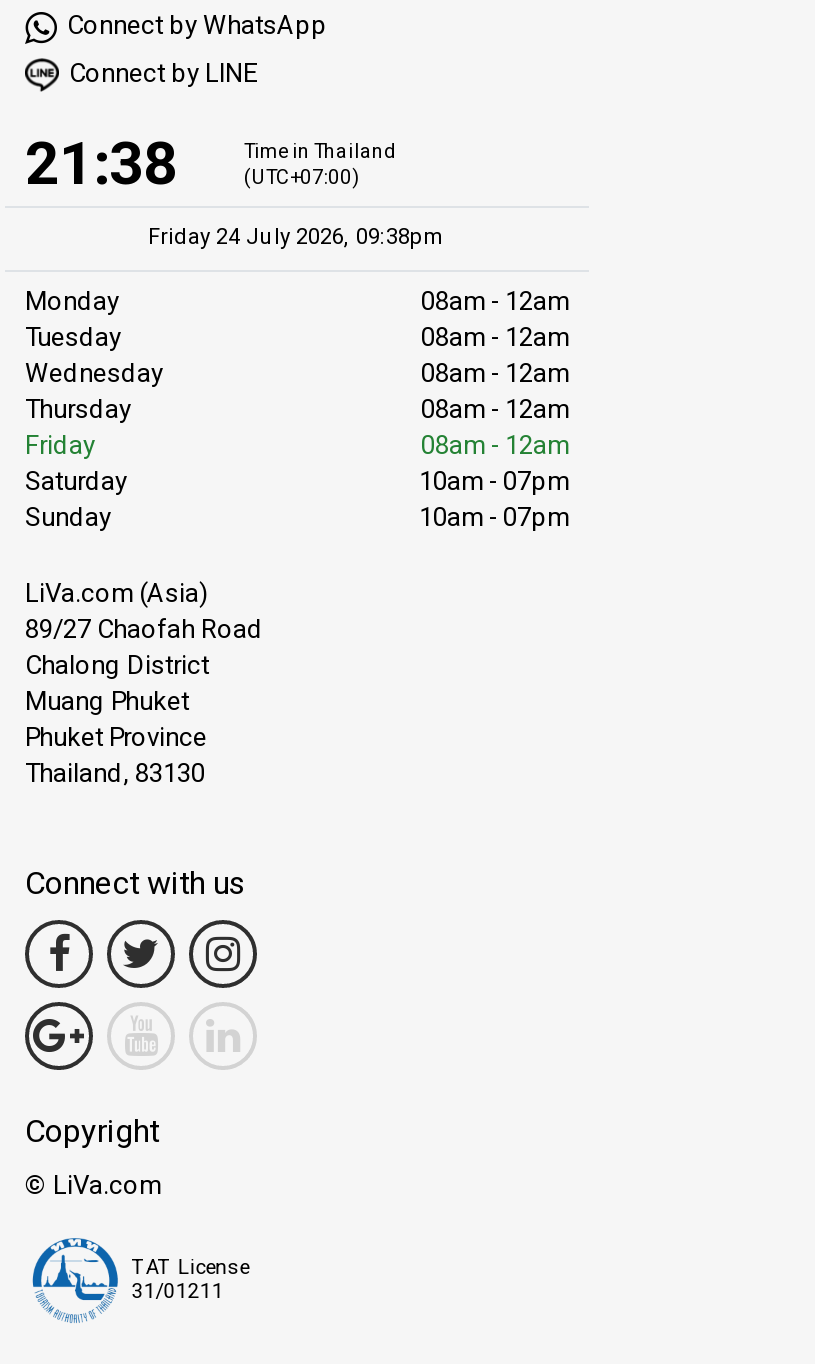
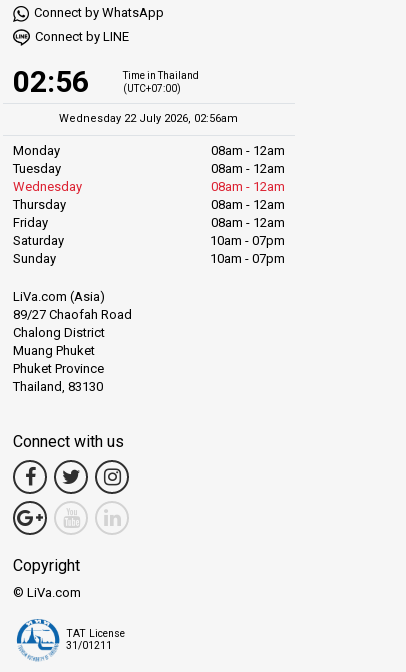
[25,129,177,199] 21:38 -> [13,64,89,99] 02:56
[148,224,446,250] Friday 24 July 2026, 09:38pm -> [59,112,238,125] Wednesday 22 July 2026, 02:56am

